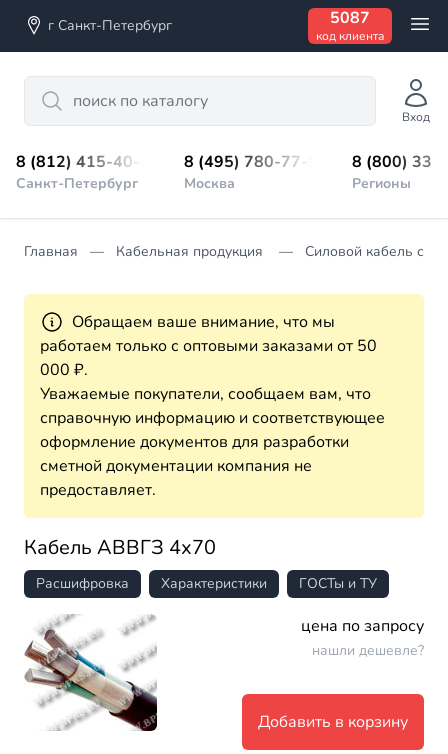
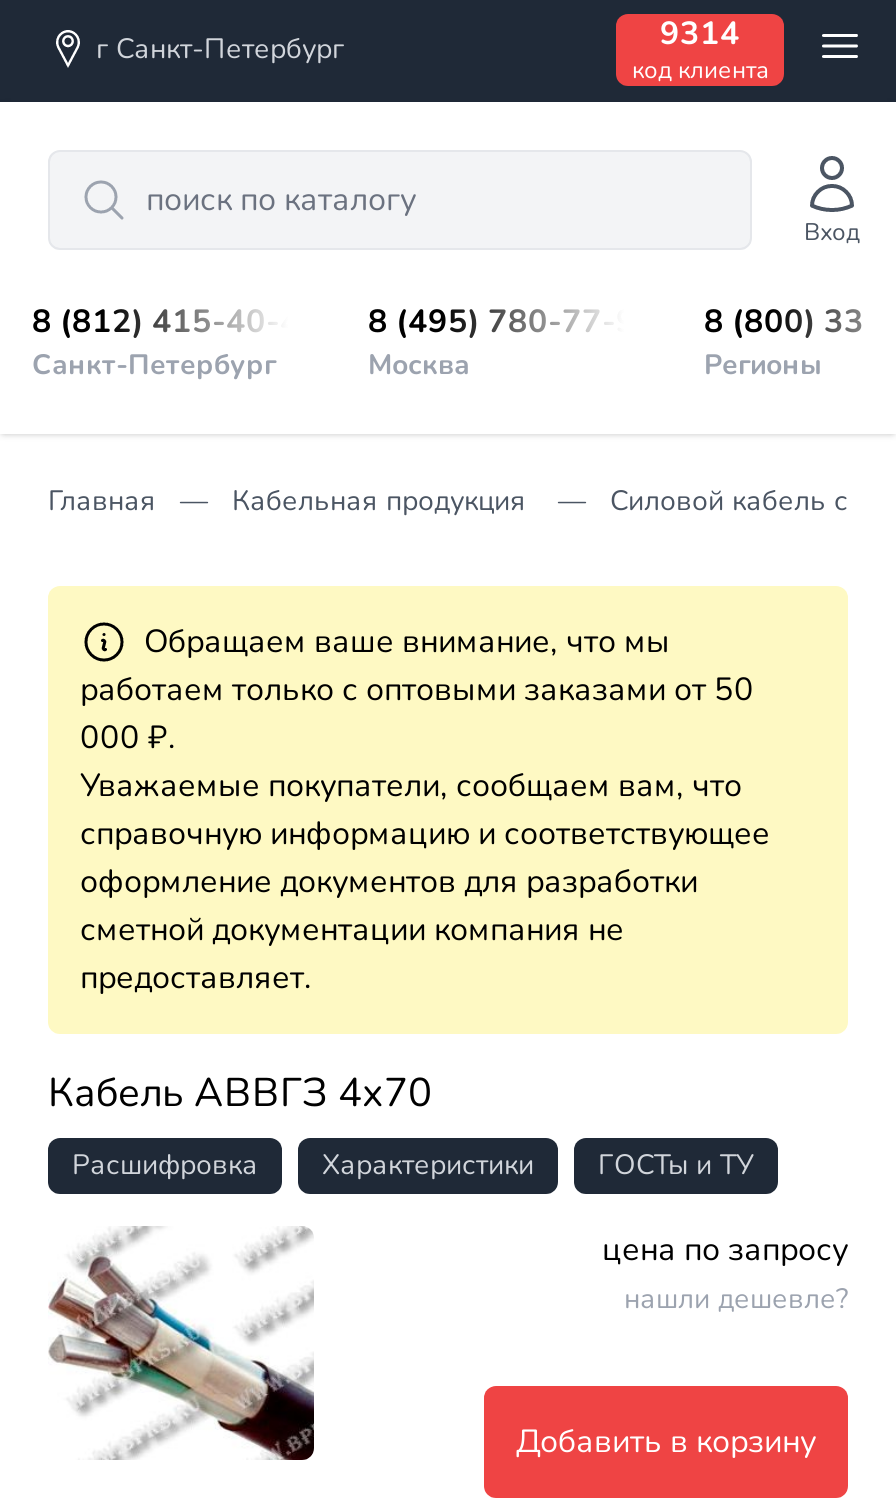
[330,7,370,29] 5087 -> [660,12,740,56] 9314

